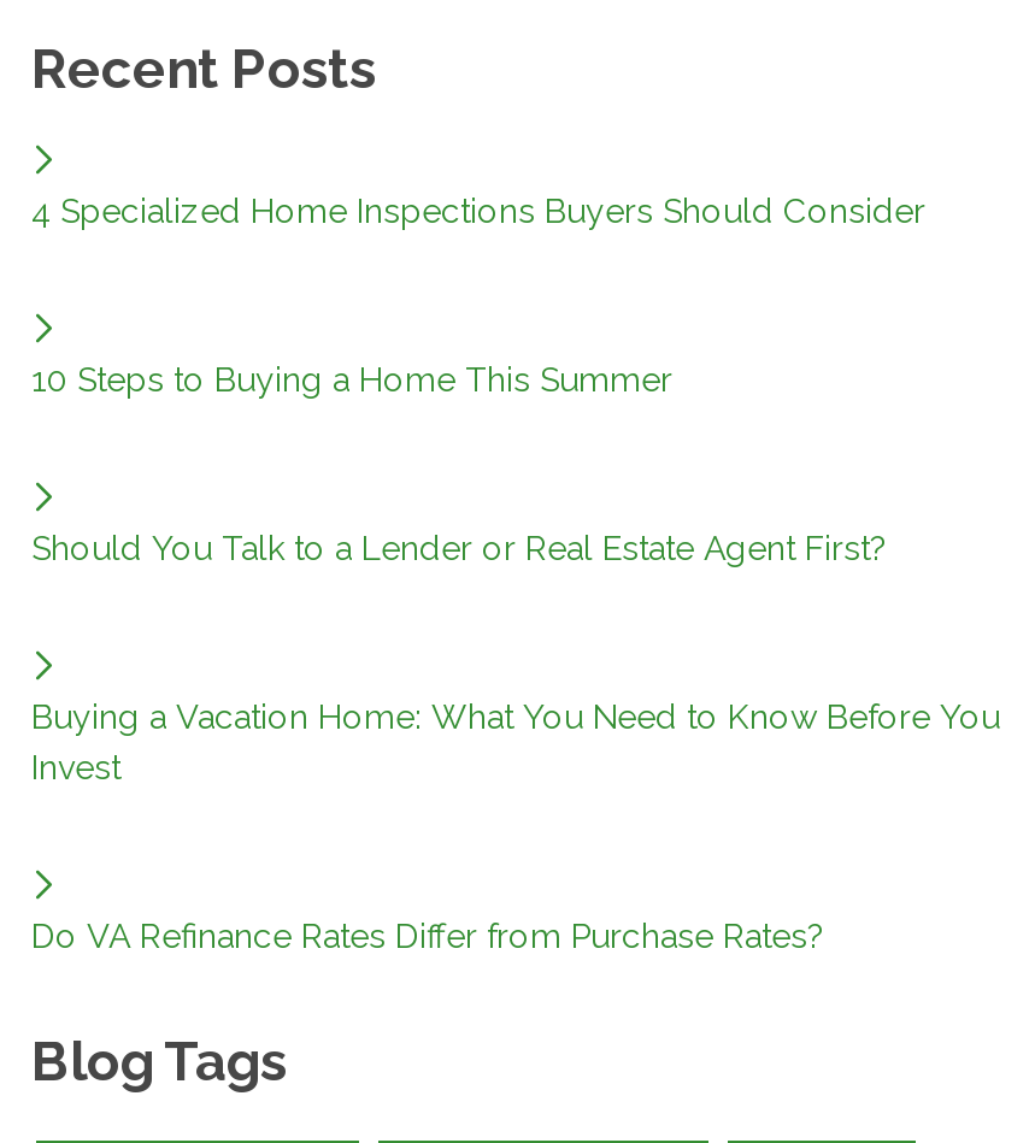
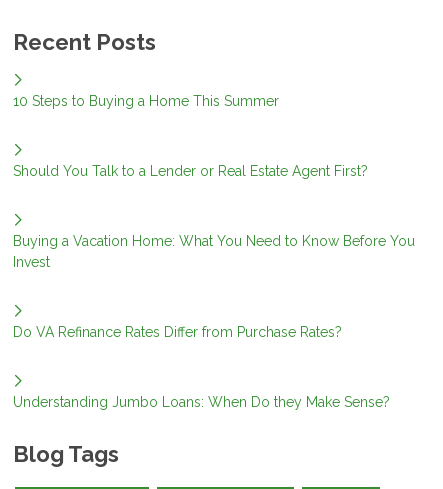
[31,192,925,231] 4 Specialized Home Inspections Buyers Should Consider -> none
moved [31,361,1000,956] -> [13,93,415,340]: 10 Steps to Buying a Home This Summer | Should You Talk to a Lender or Real Estate Agent First? | Buying a Vacation Home: What You Need to Know Before You | Invest | Do VA Refinance Rates Differ from Purchase Rates?
none -> [13,394,390,410] Understanding Jumbo Loans: When Do they Make Sense?

